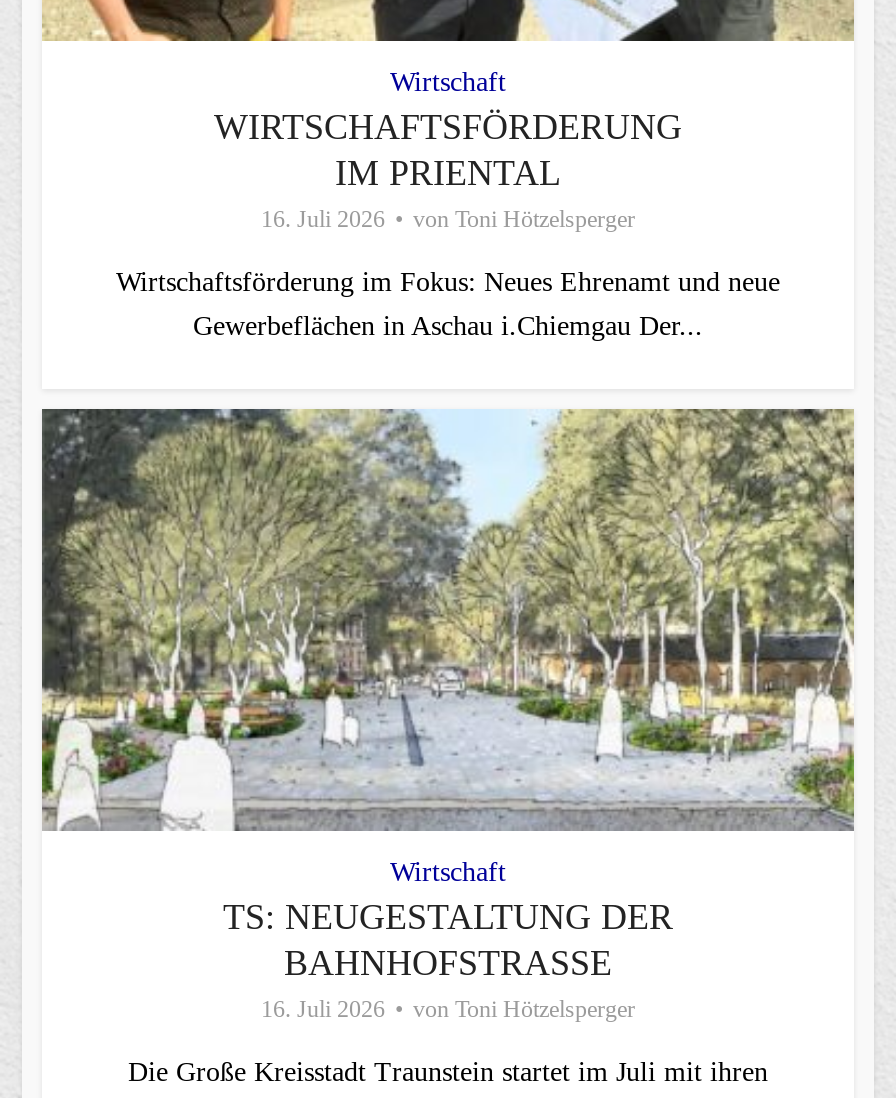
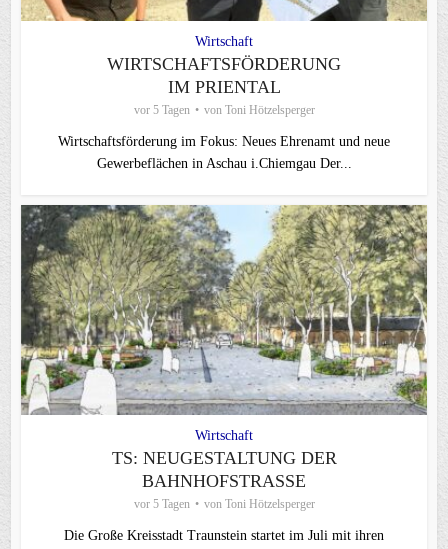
[261,205,635,233] 16. Juli 2026 von Toni Hötzelsperger -> [133,103,314,117] vor 5 Tagen von Toni Hötzelsperger
[261,995,635,1023] 16. Juli 2026 von Toni Hötzelsperger -> [133,497,314,511] vor 5 Tagen von Toni Hötzelsperger

